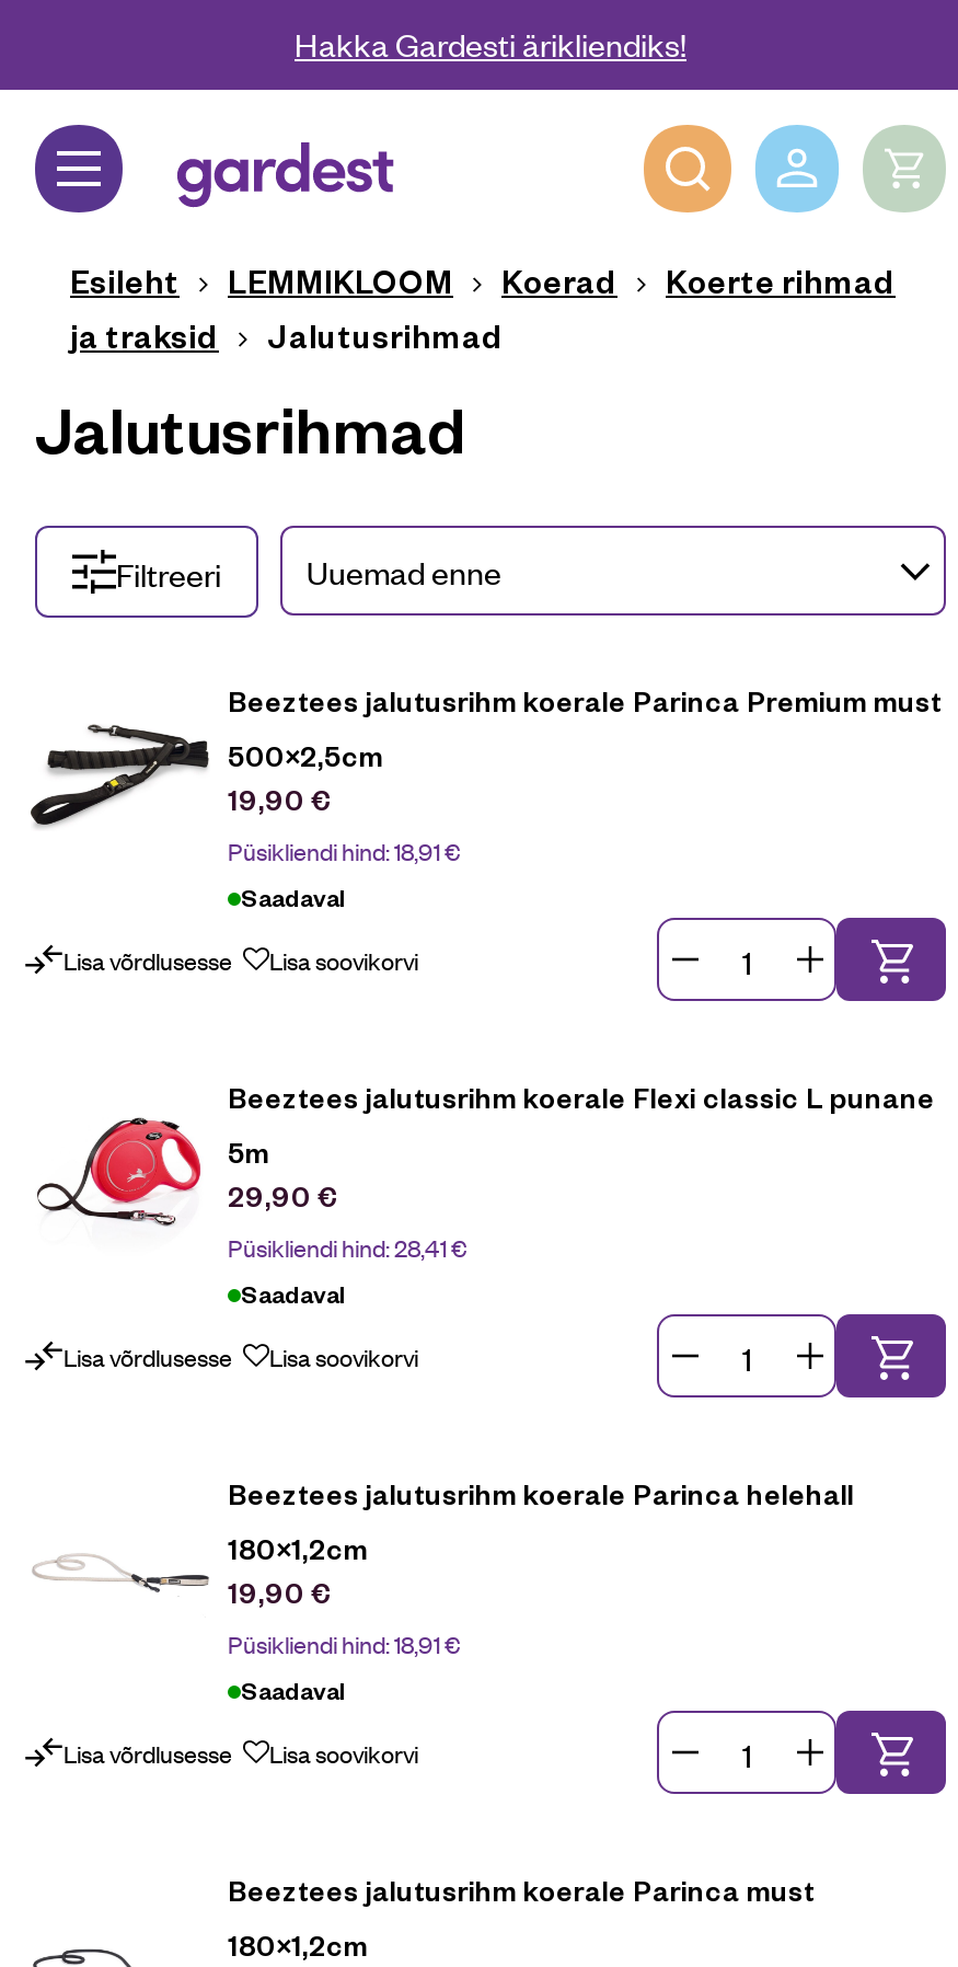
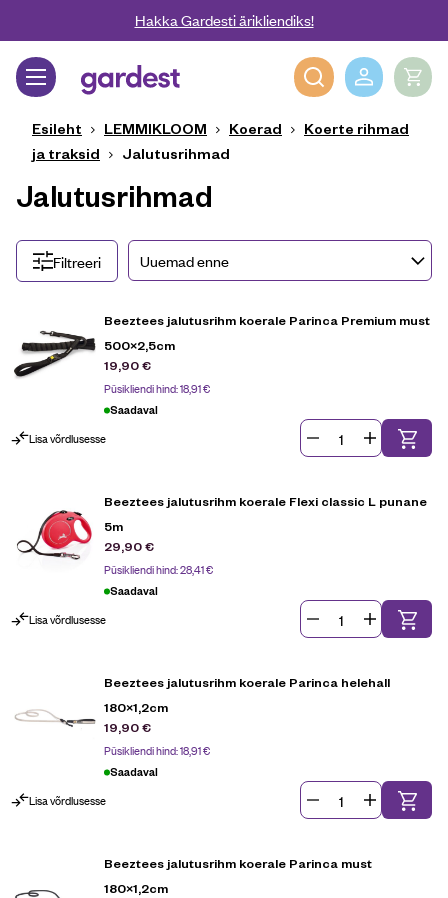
[269,939,418,978] Lisa soovikorvi -> none
[269,1335,418,1374] Lisa soovikorvi -> none
[269,1732,418,1771] Lisa soovikorvi -> none

